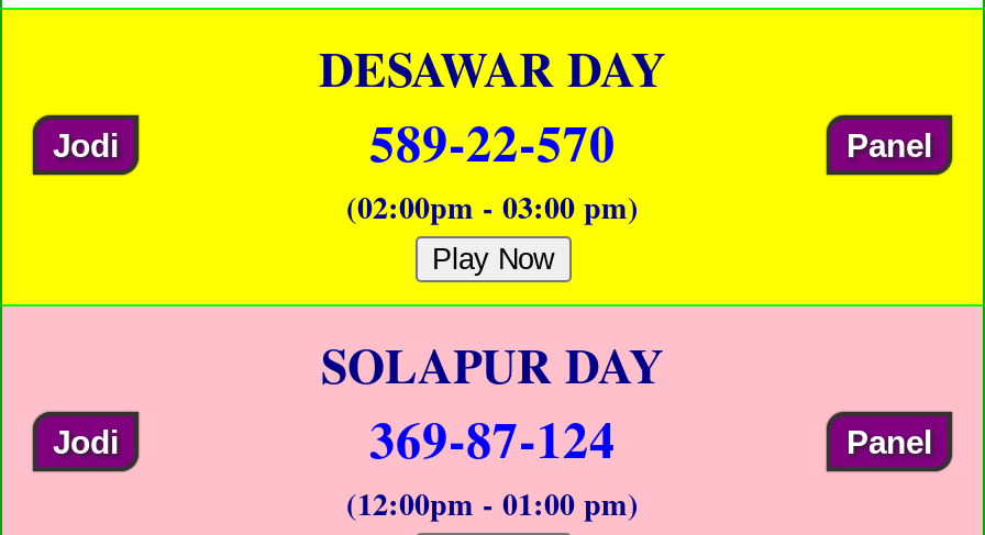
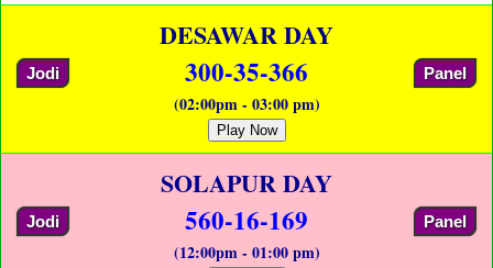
[369,104,616,179] 589-22-570 -> [185,53,308,90] 300-35-366
[369,401,616,475] 369-87-124 -> [185,201,308,238] 560-16-169

